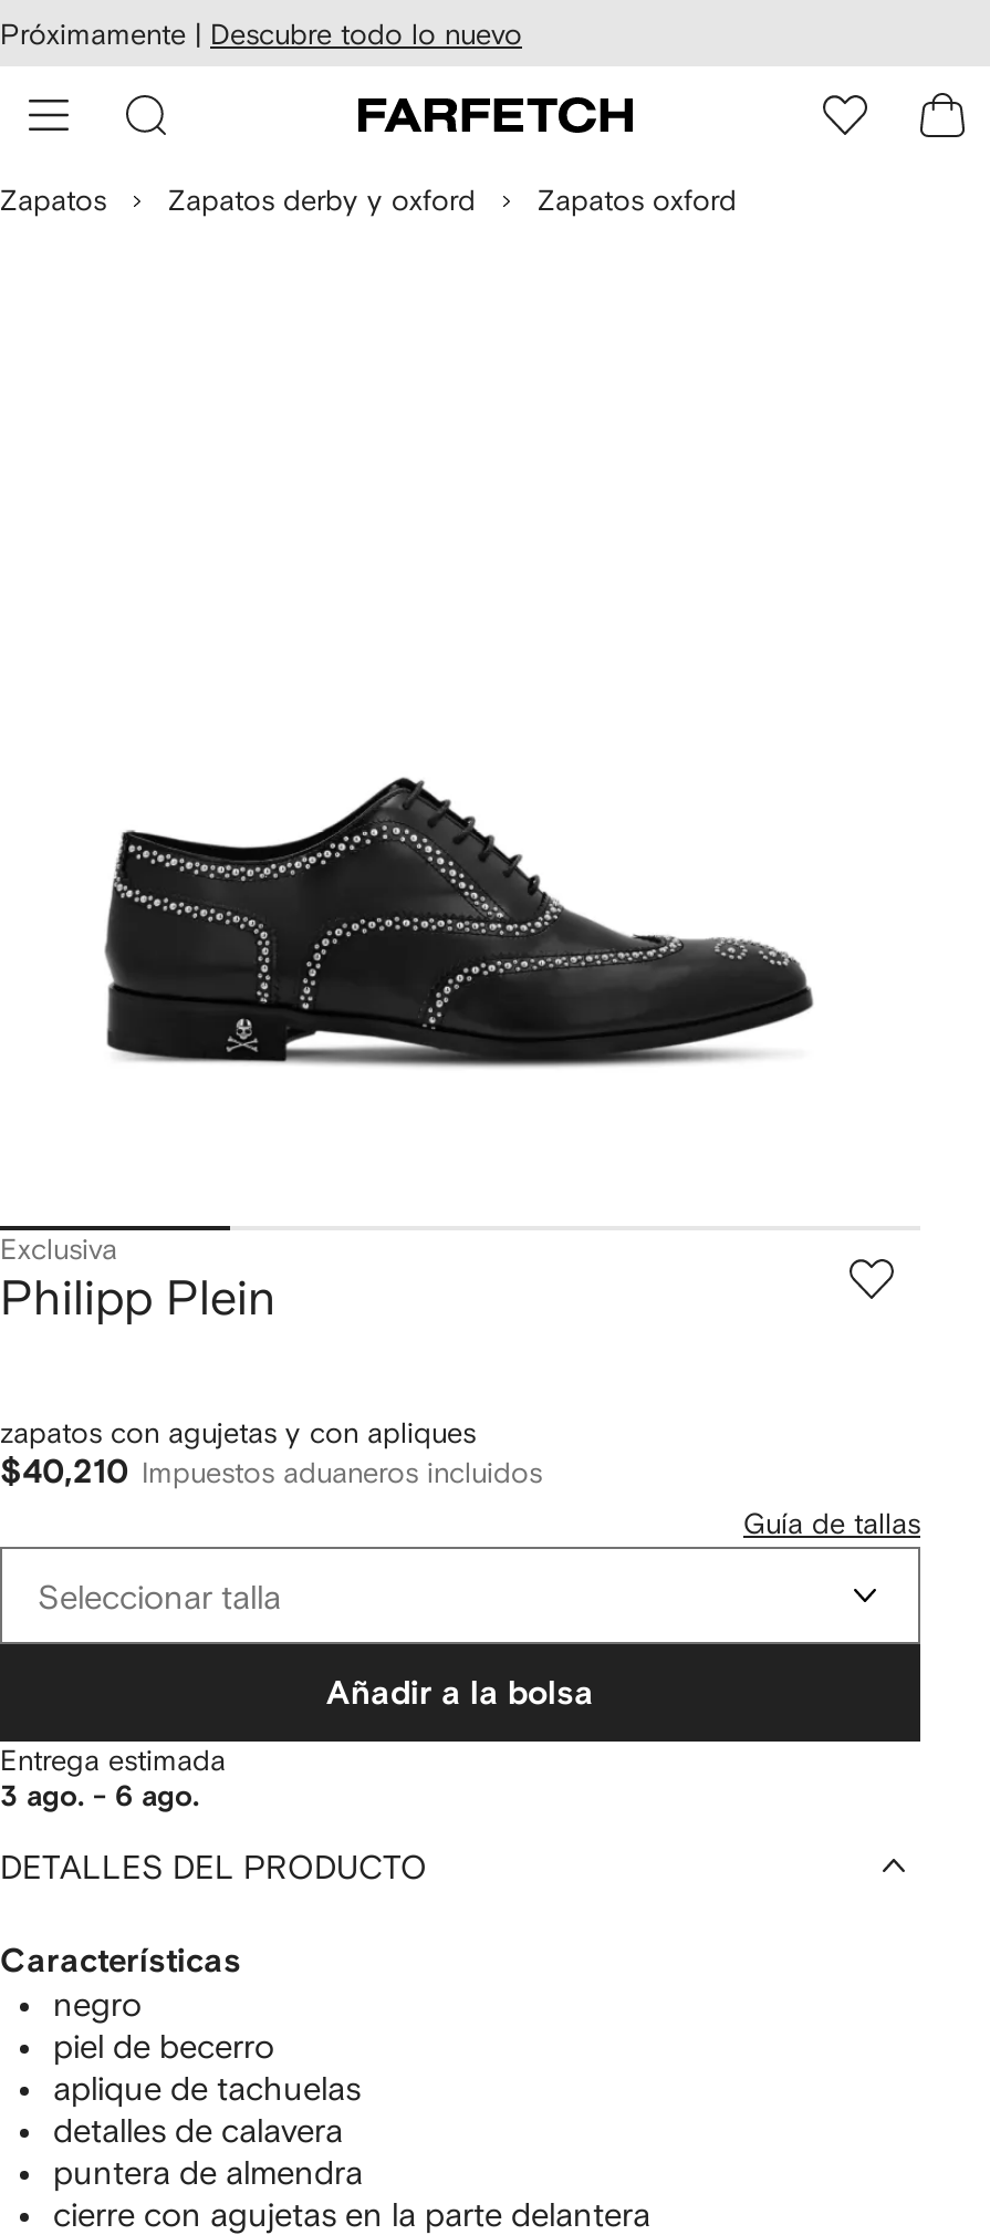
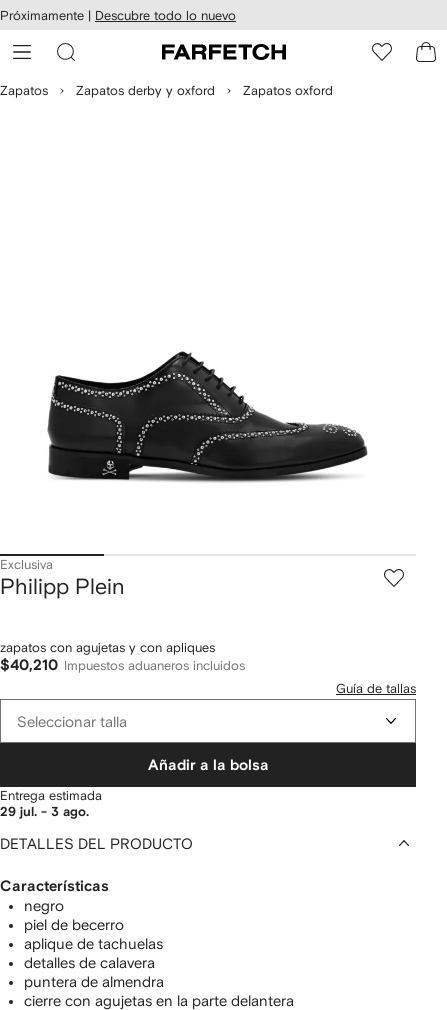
[0,1784,199,1813] 3 ago. - 6 ago. -> [0,806,89,819] 29 jul. - 3 ago.

